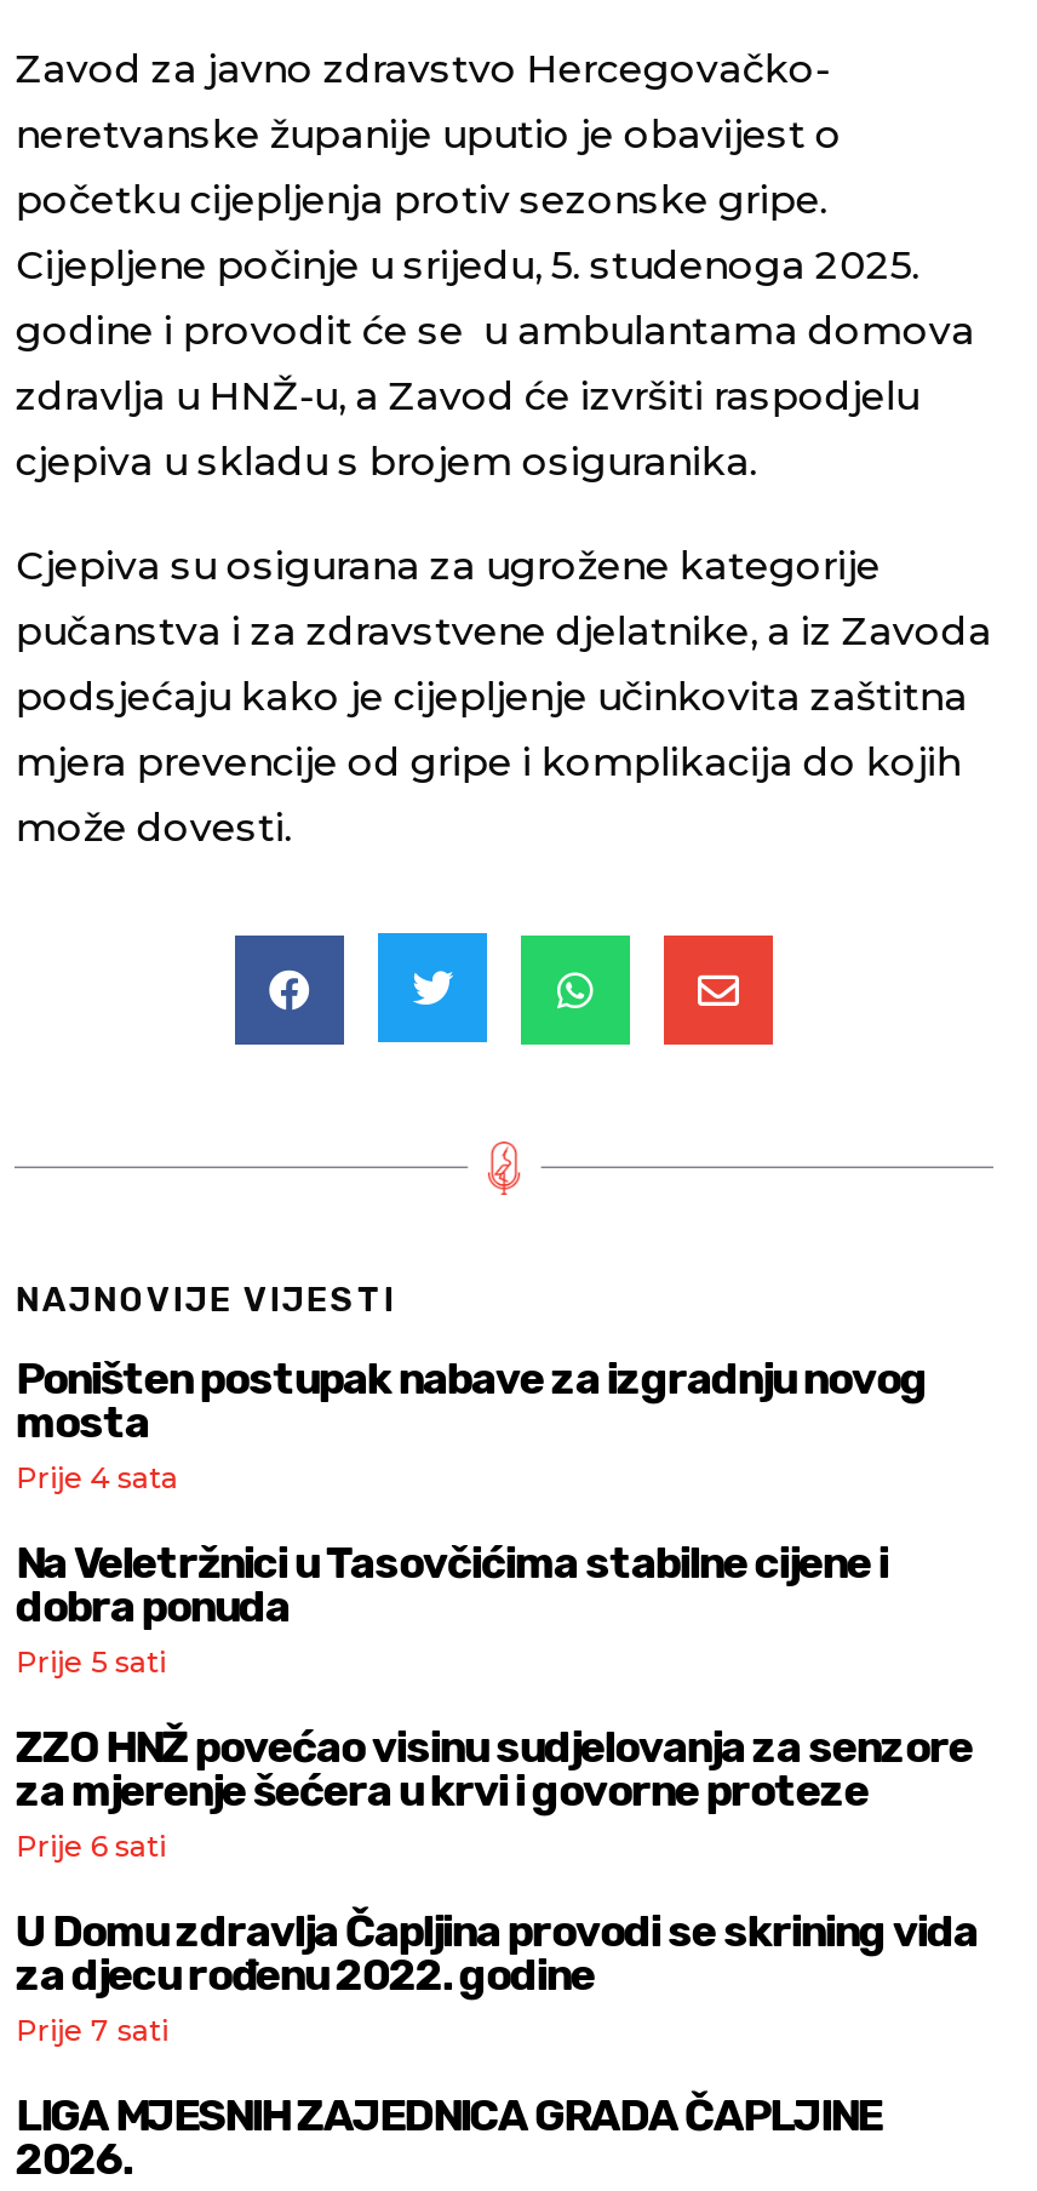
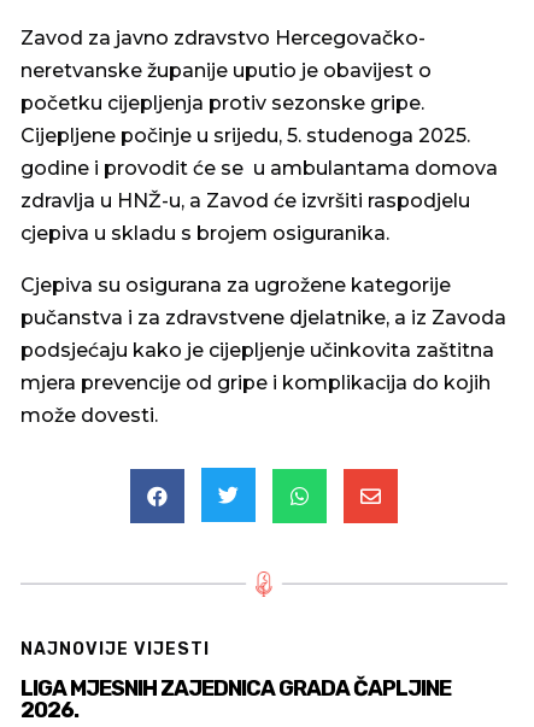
[16,1352,977,2048] Poništen postupak nabave za izgradnju novog | mosta | Prije 4 sata | Na Veletržnici u Tasovčićima stabilne cijene i | dobra ponuda | Prije 5 sati | ZZO HNŽ povećao visinu sudjelovanja za senzore | za mjerenje šećera u krvi i govorne proteze | Prije 6 sati | U Domu zdravlja Čapljina provodi se skrining vida | za djecu rođenu 2022. godine | Prije 7 sati -> none

